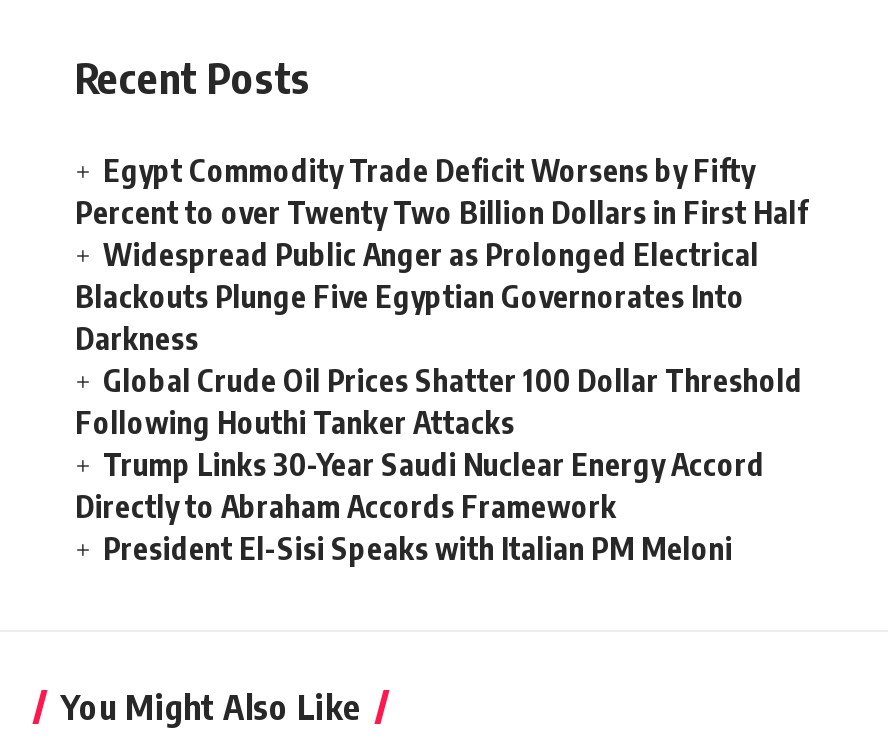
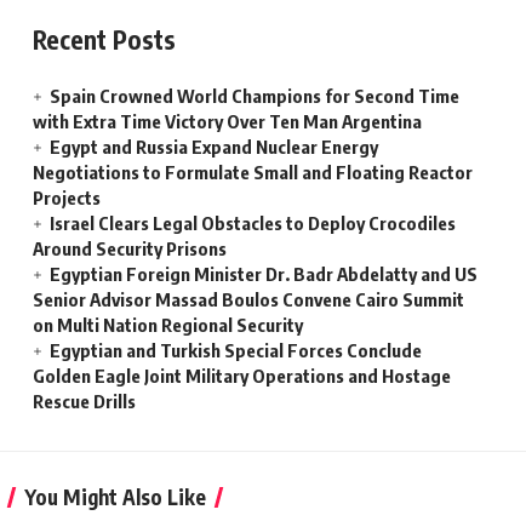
[75,151,809,565] Egypt Commodity Trade Deficit Worsens by Fifty | Percent to over Twenty Two Billion Dollars in First Half | Widespread Public Anger as Prolonged Electrical | Blackouts Plunge Five Egyptian Governorates Into | Darkness | Global Crude Oil Prices Shatter 100 Dollar Threshold | Following Houthi Tanker Attacks | Trump Links 30-Year Saudi Nuclear Energy Accord | Directly to Abraham Accords Framework | President El-Sisi Speaks with Italian PM Meloni -> [33,84,478,411] Spain Crowned World Champions for Second Time | with Extra Time Victory Over Ten Man Argentina | Egypt and Russia Expand Nuclear Energy | Negotiations to Formulate Small and Floating Reactor | Projects | Israel Clears Legal Obstacles to Deploy Crocodiles | Around Security Prisons | Egyptian Foreign Minister Dr. Badr Abdelatty and US | Senior Advisor Massad Boulos Convene Cairo Summit | on Multi Nation Regional Security | Egyptian and Turkish Special Forces Conclude | Golden Eagle Joint Military Operations and Hostage | Rescue Drills

